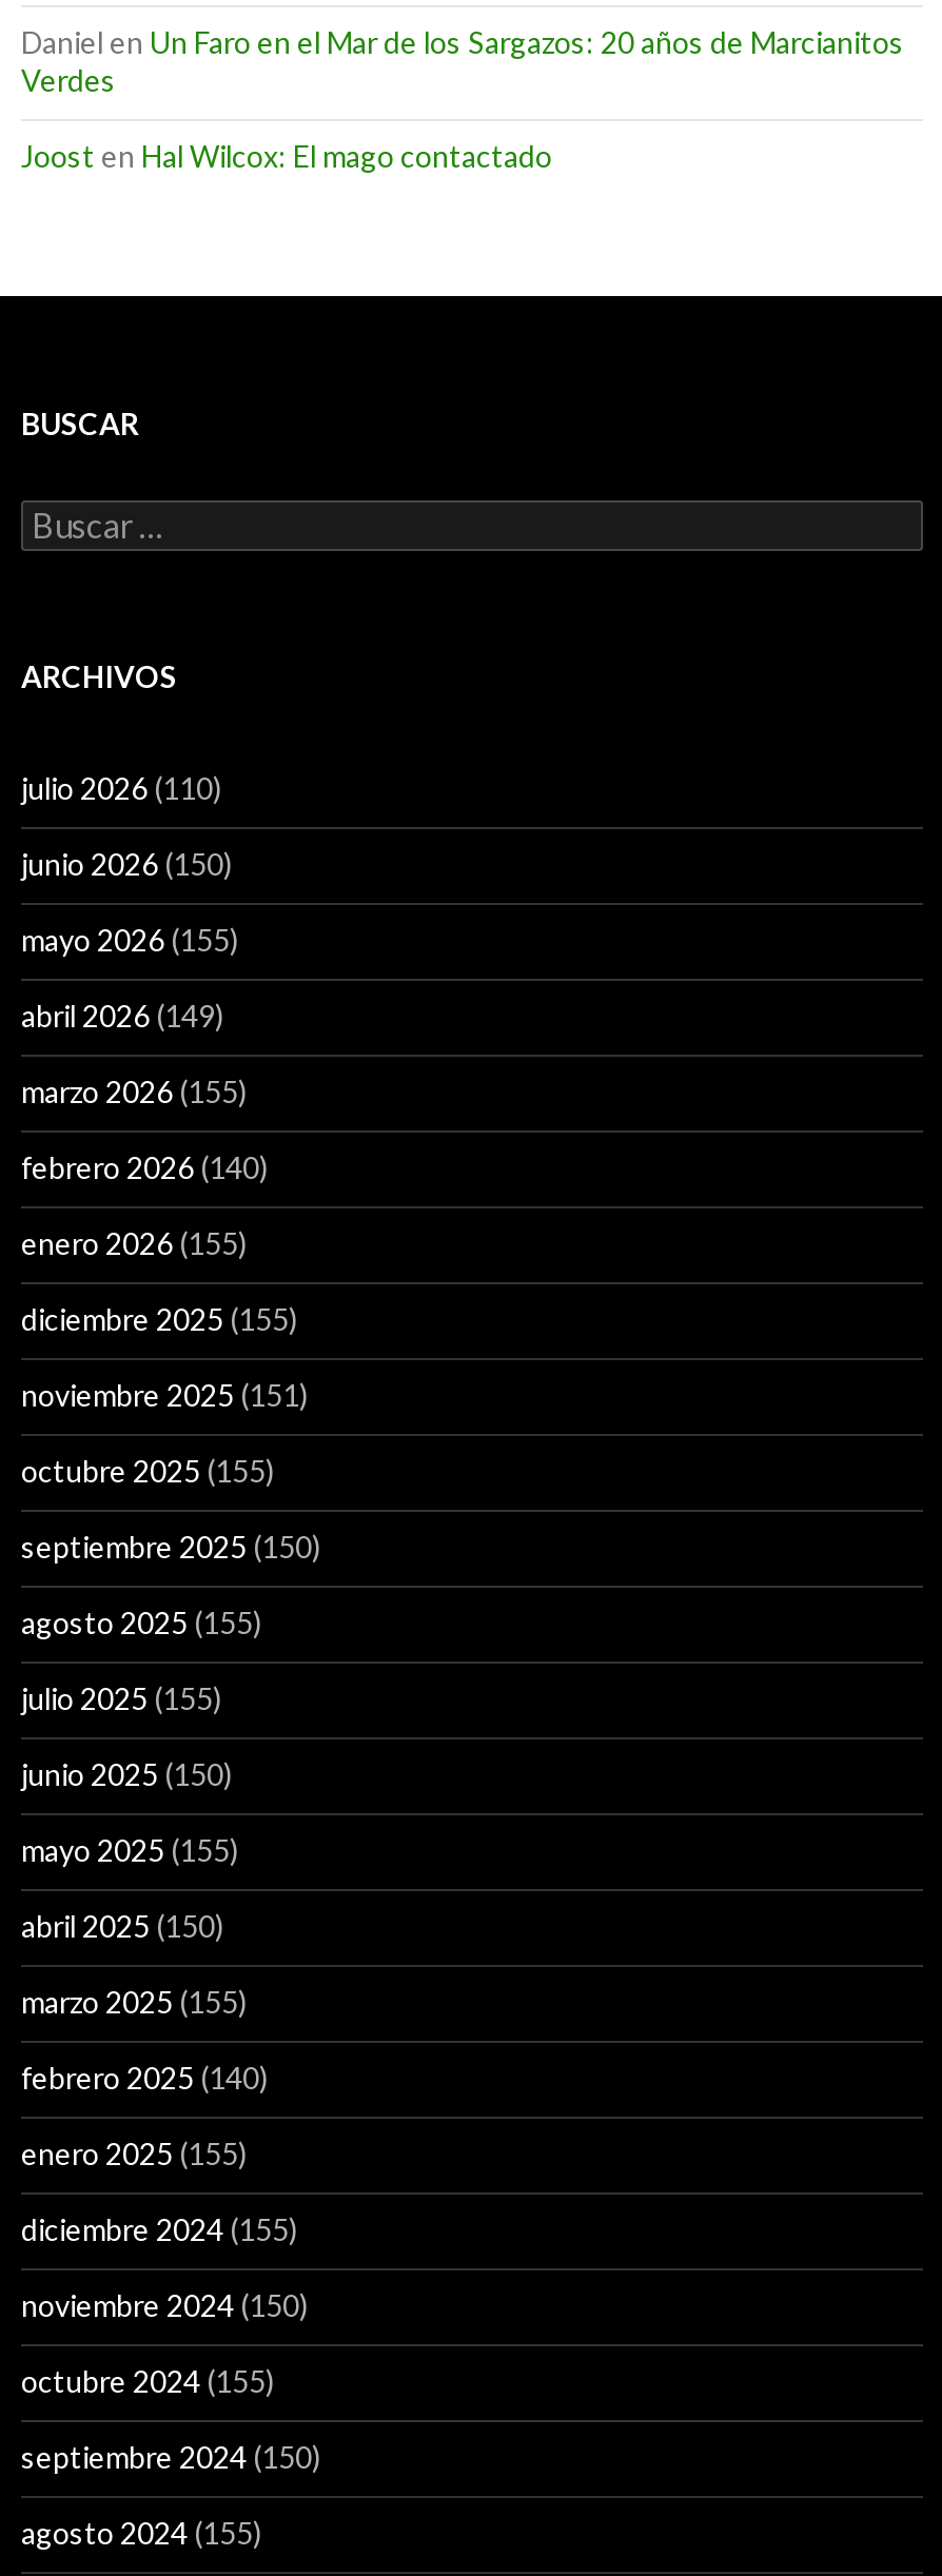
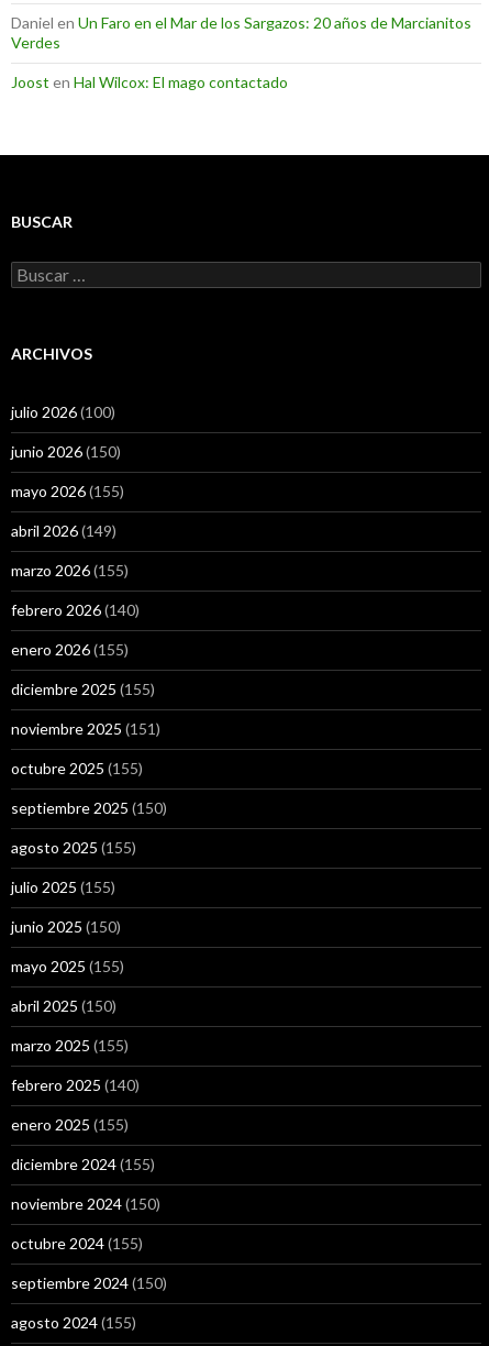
[21,770,221,806] julio 2026 (110) -> [11,402,115,421] julio 2026 (100)

